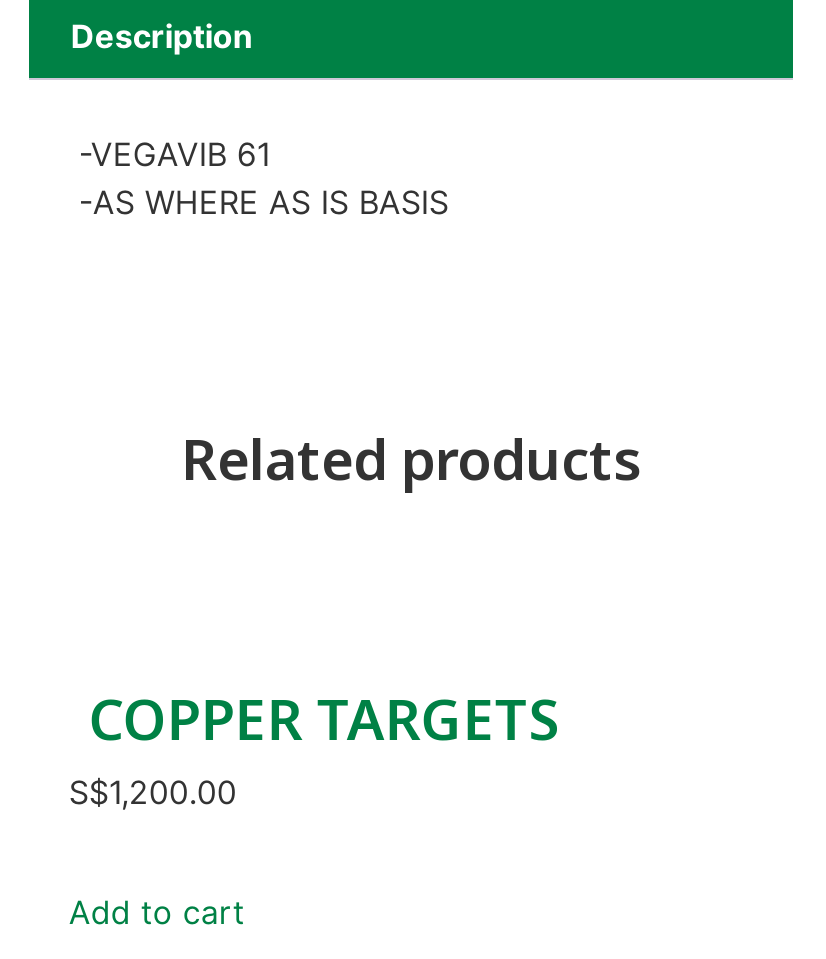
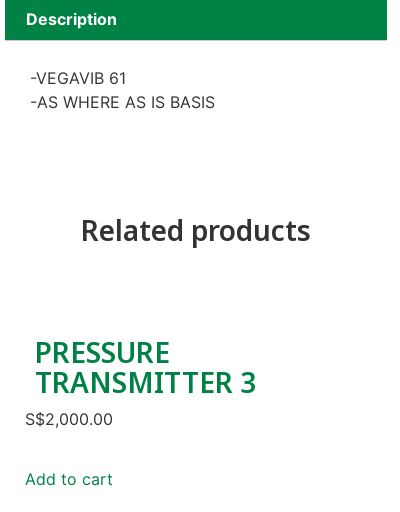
[69,679,559,811] COPPER TARGETS | S$1,200.00 -> [25,333,256,429] PRESSURE | TRANSMITTER 3 | S$2,000.00

